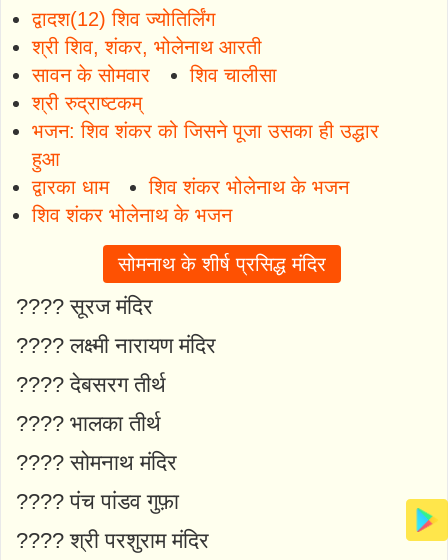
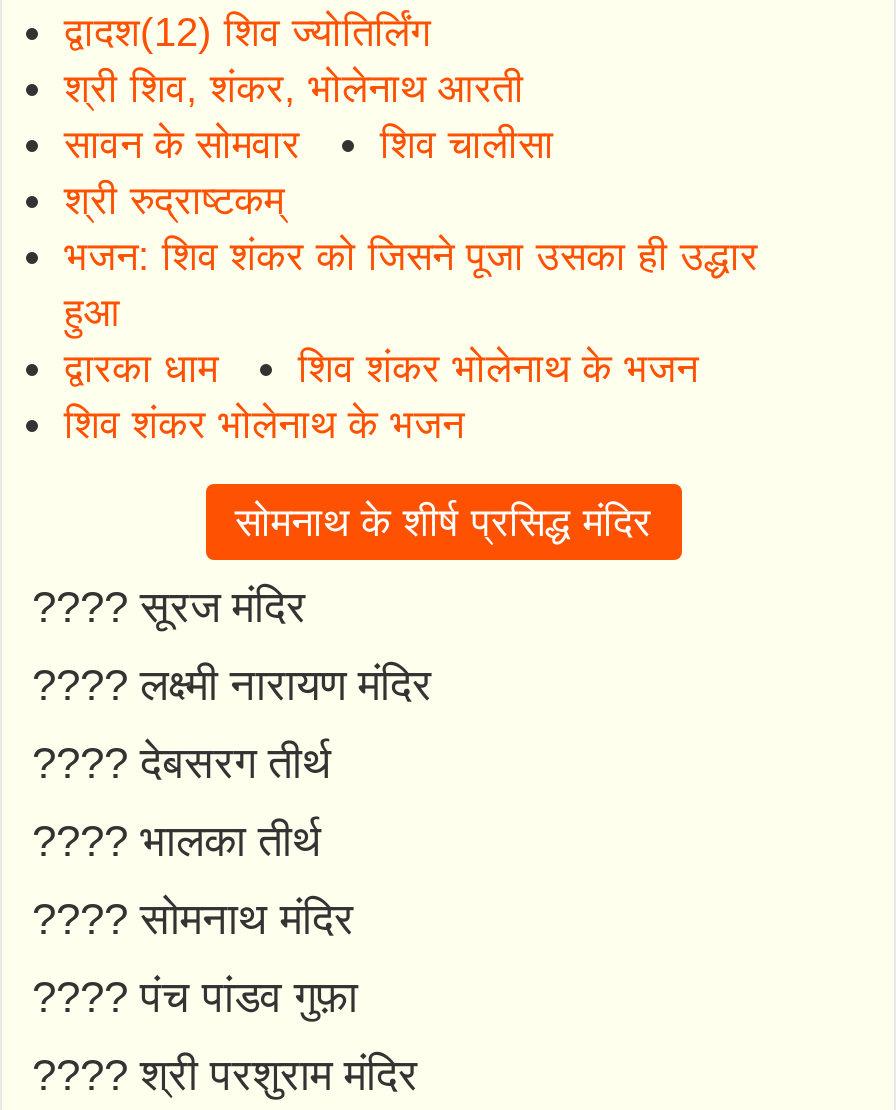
[405,498,445,542] [image] -> none

